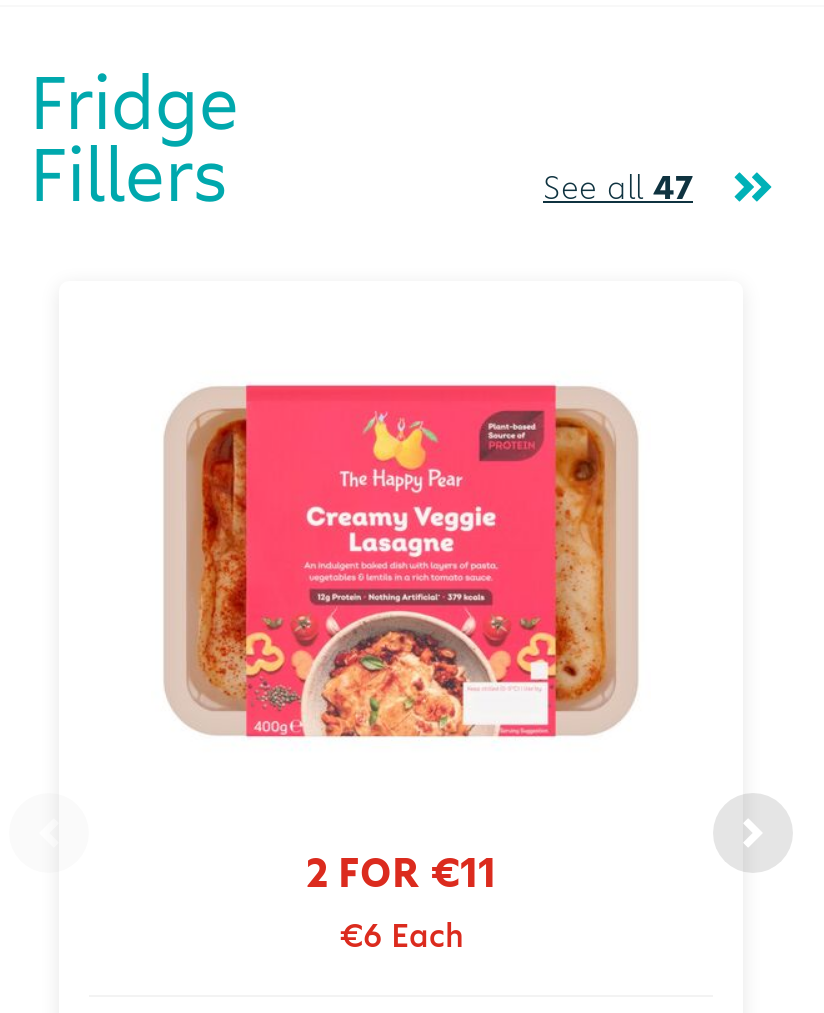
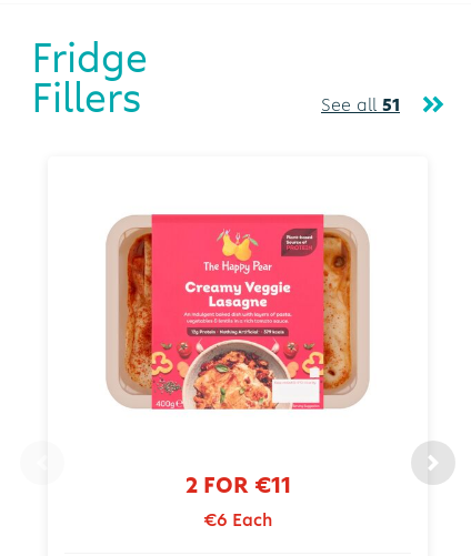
[543,165,693,209] See all 47 -> [321,92,400,117] See all 51

